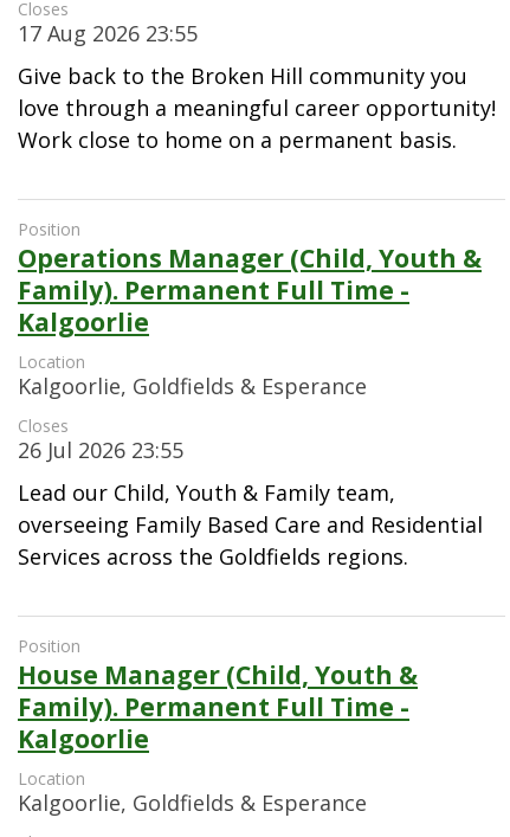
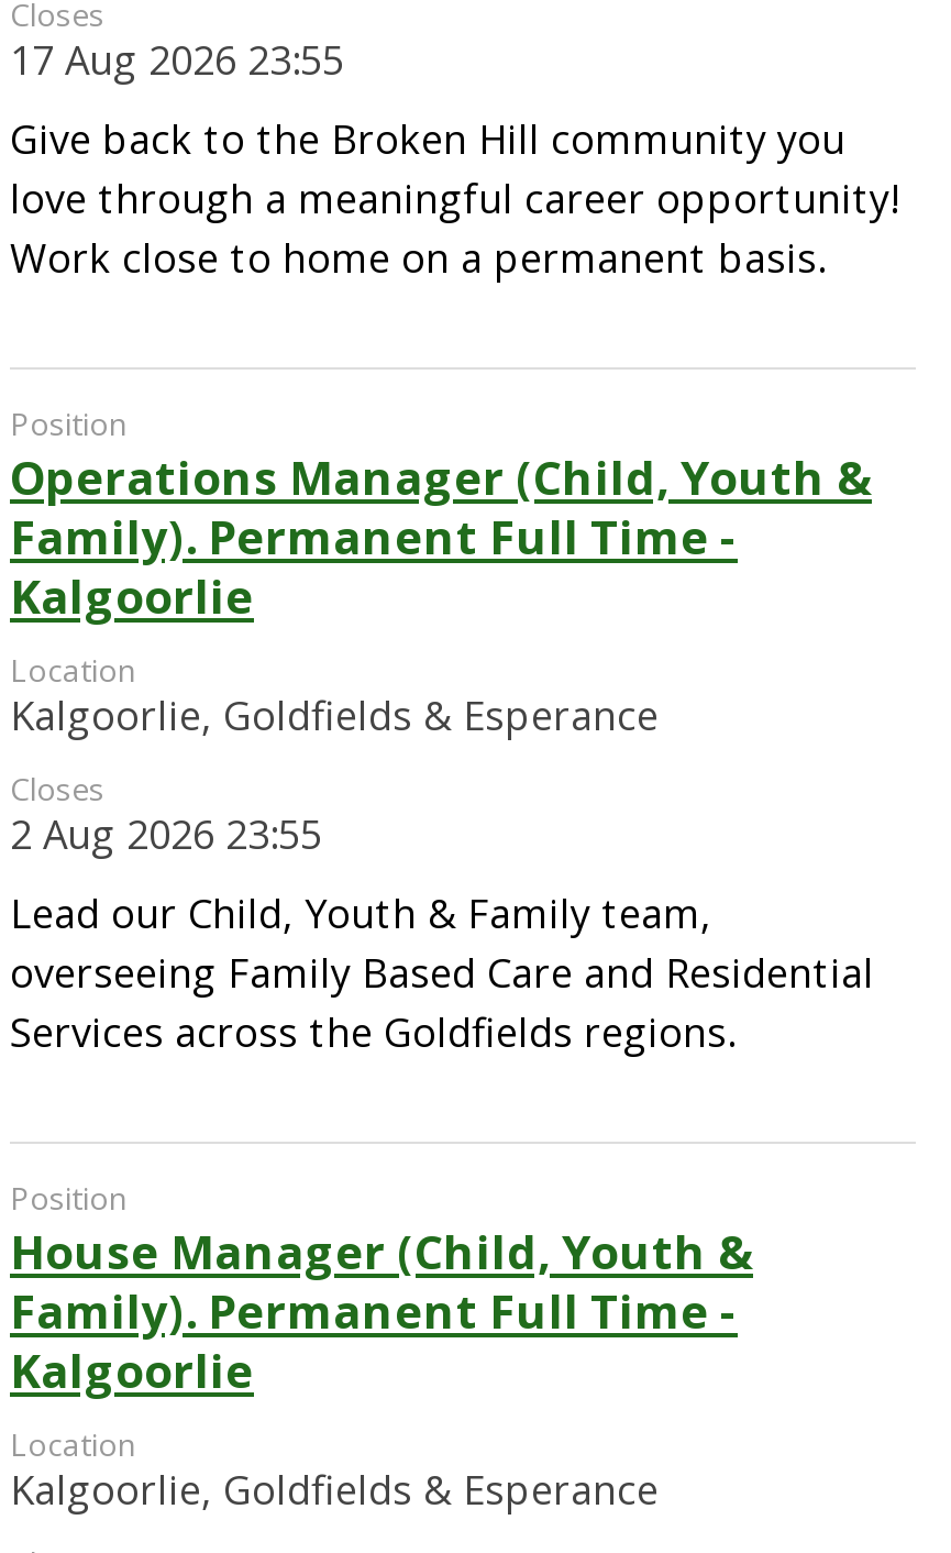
[18,436,183,464] 26 Jul 2026 23:55 -> [10,808,322,861] 2 Aug 2026 23:55

